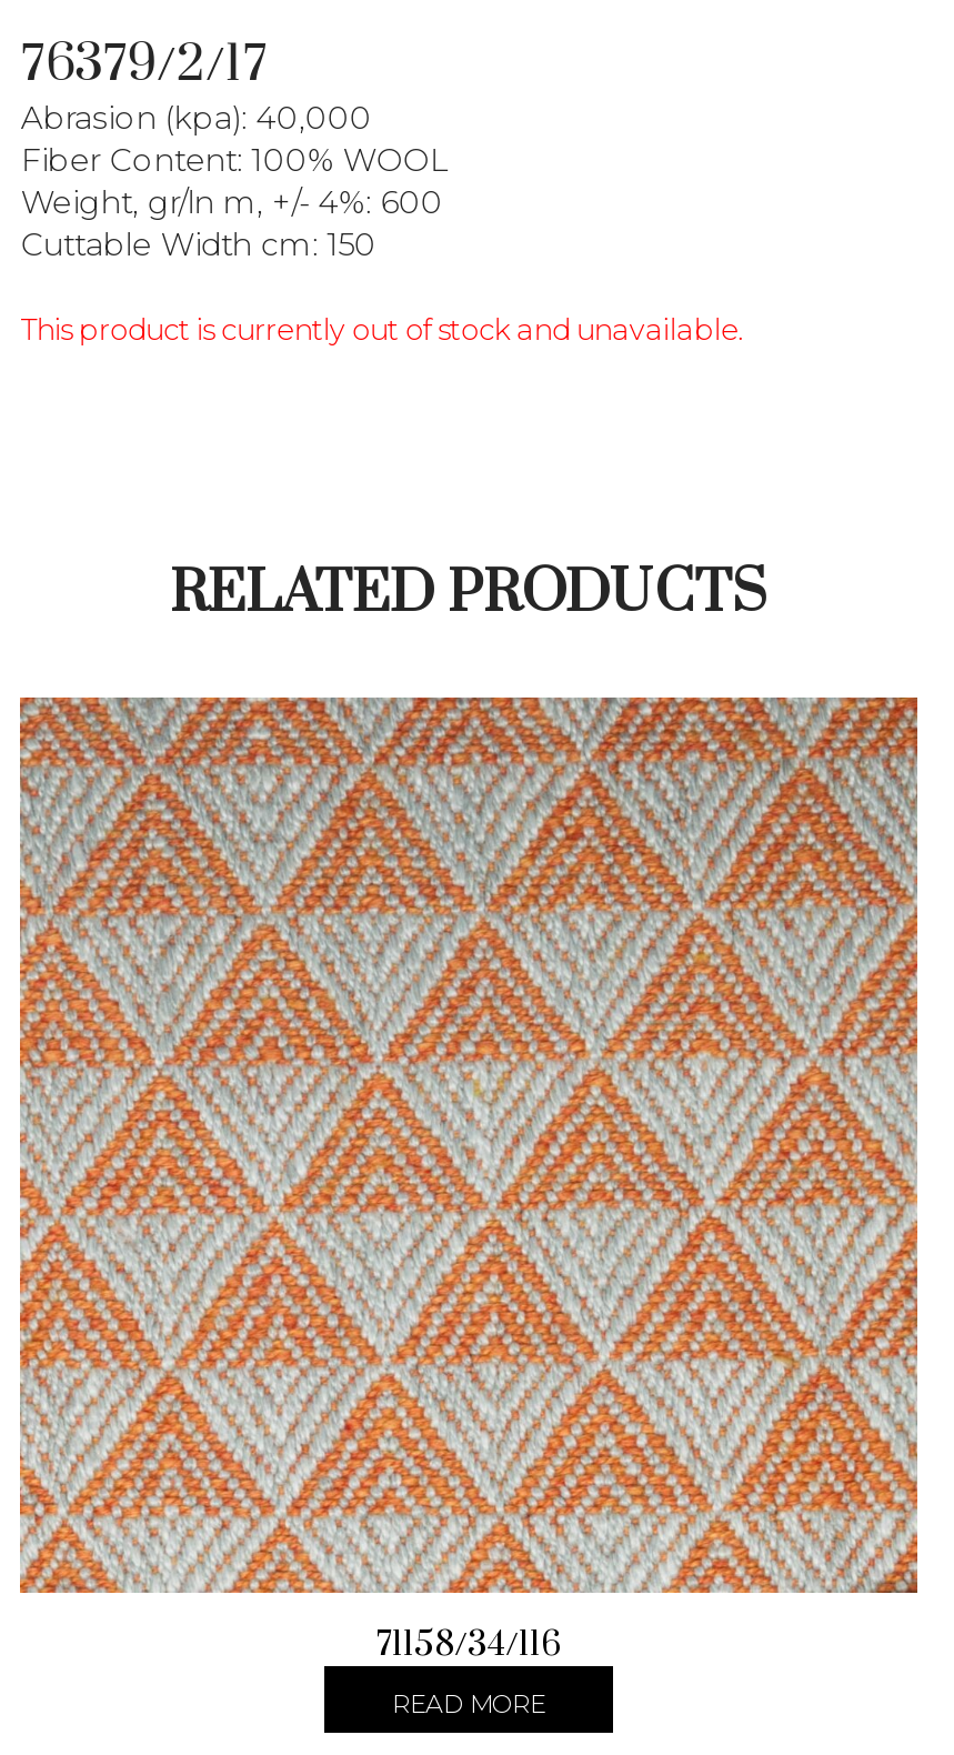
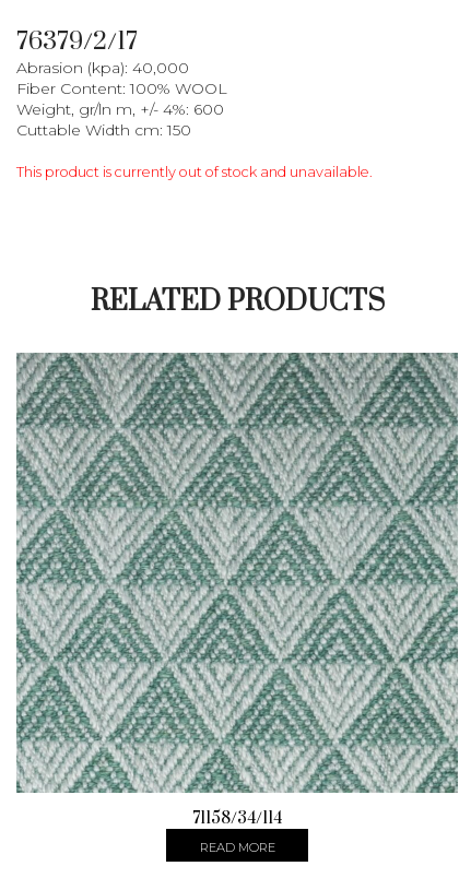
[18,695,920,1667] [image] | 71158/34/116 -> [15,353,459,829] [image] | 71158/34/114

